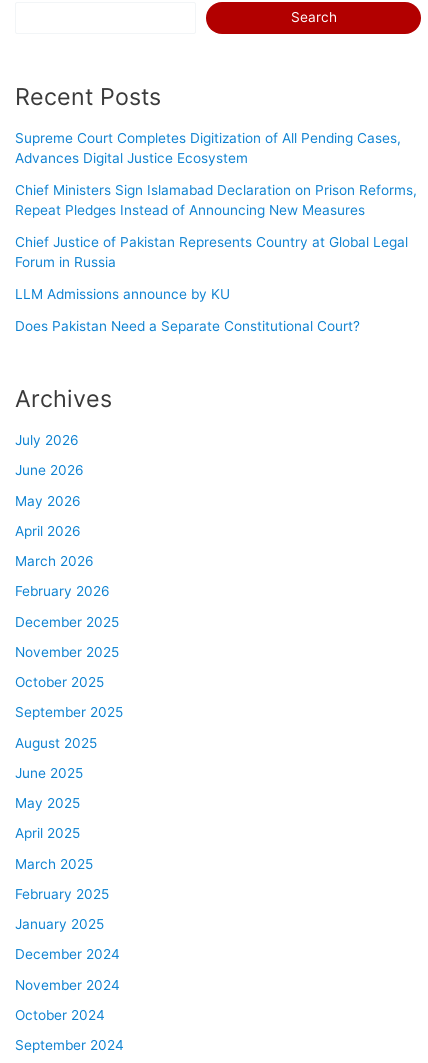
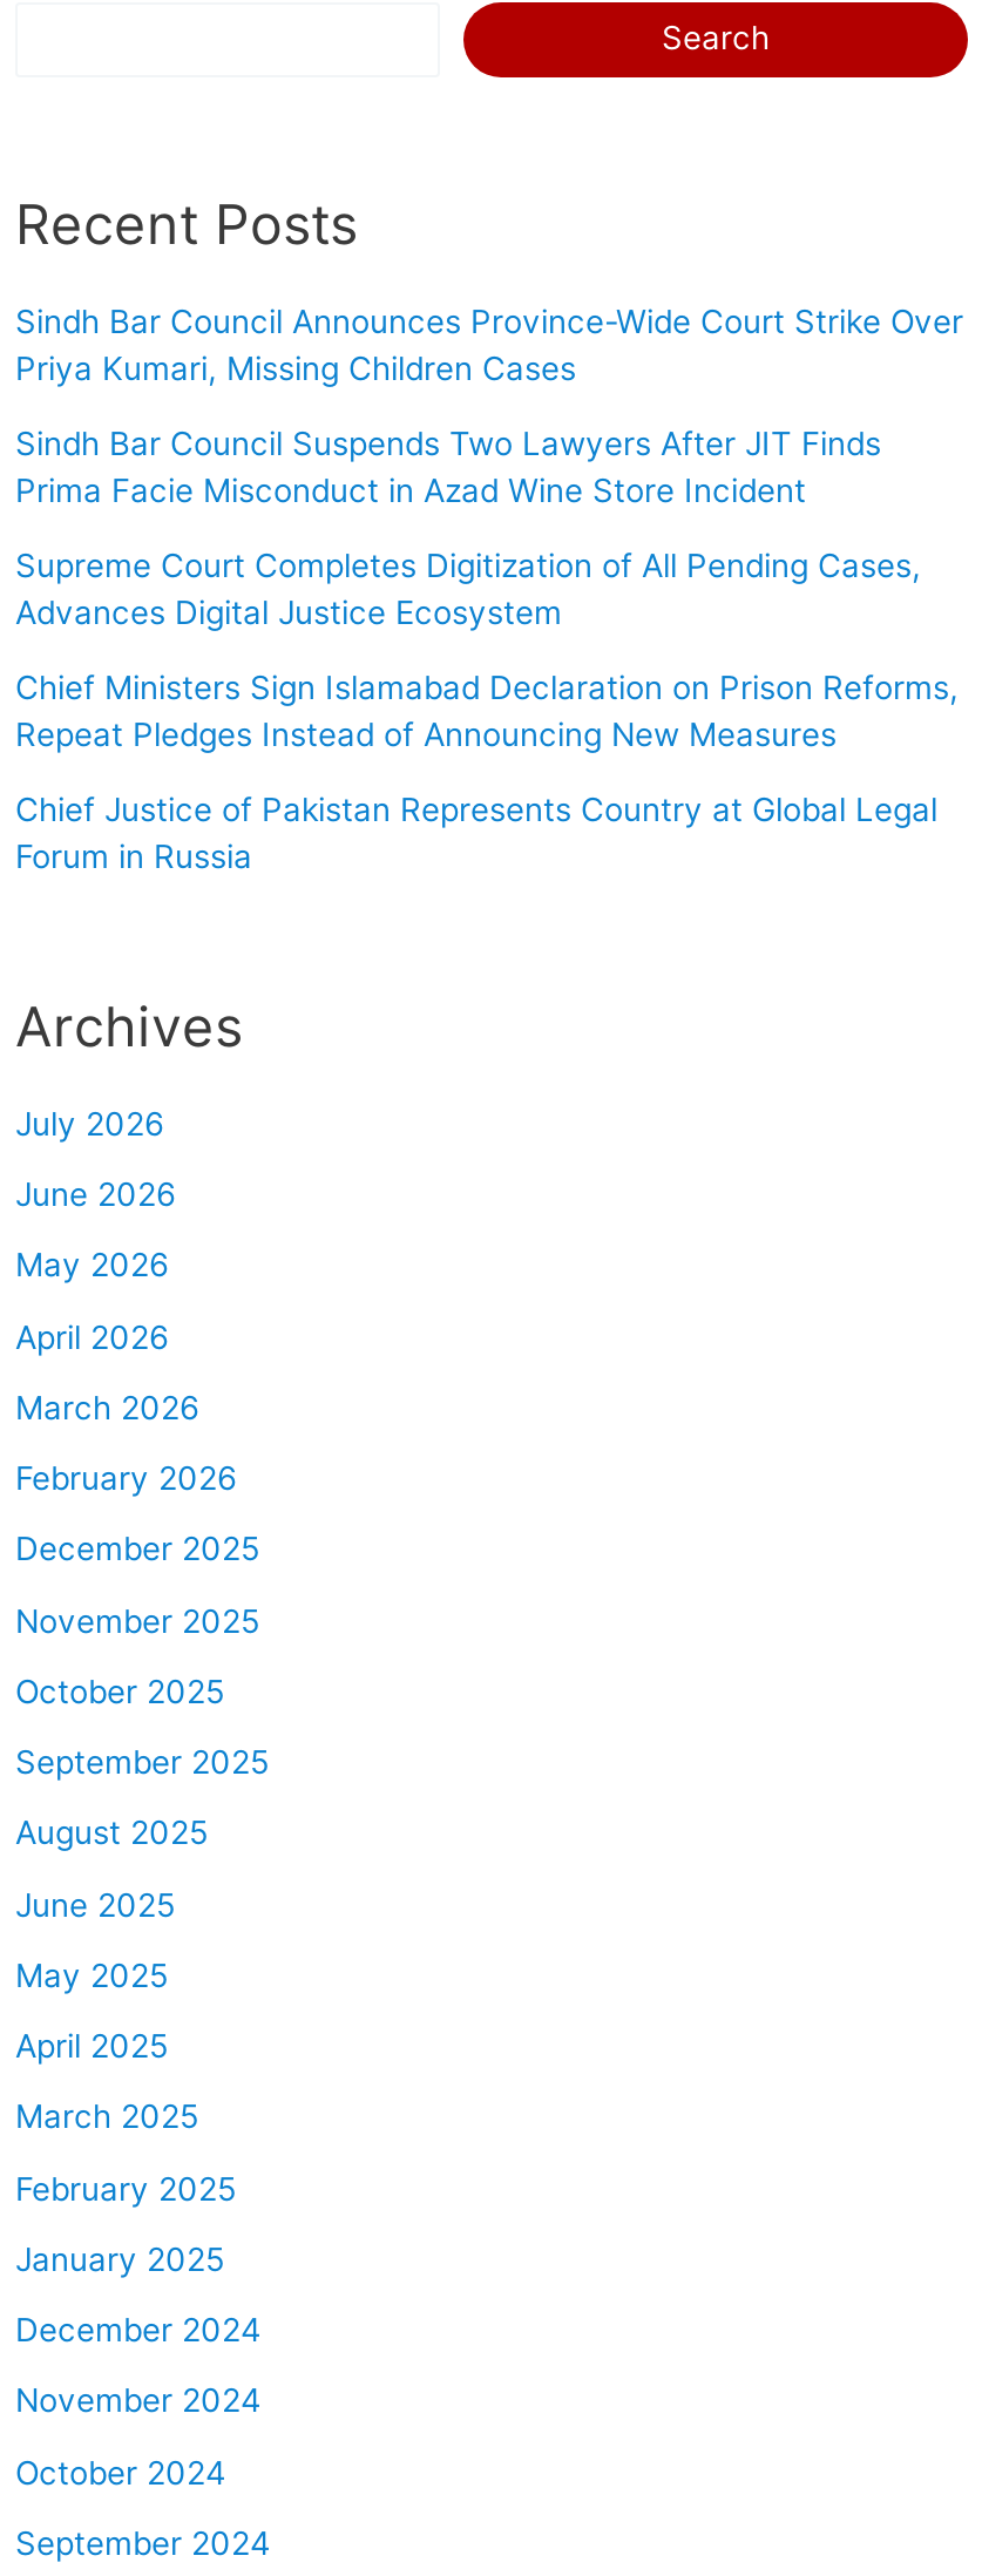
none -> [15,302,963,509] Sindh Bar Council Announces Province-Wide Court Strike Over | Priya Kumari, Missing Children Cases | Sindh Bar Council Suspends Two Lawyers After JIT Finds | Prima Facie Misconduct in Azad Wine Store Incident
moved [15,130,417,270] -> [15,546,959,875]: Supreme Court Completes Digitization of All Pending Cases, | Advances Digital Justice Ecosystem | Chief Ministers Sign Islamabad Declaration on Prison Reforms, | Repeat Pledges Instead of Announcing New Measures | Chief Justice of Pakistan Represents Country at Global Legal | Forum in Russia
[15,286,360,334] LLM Admissions announce by KU | Does Pakistan Need a Separate Constitutional Court? -> none

